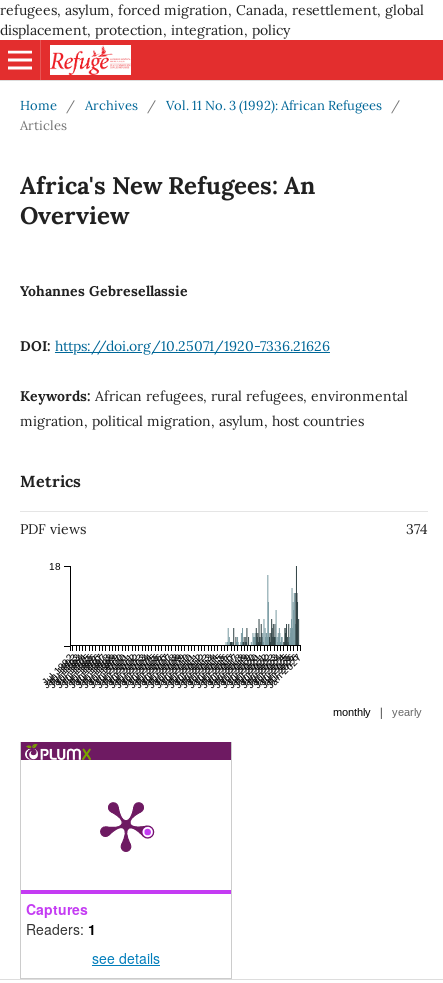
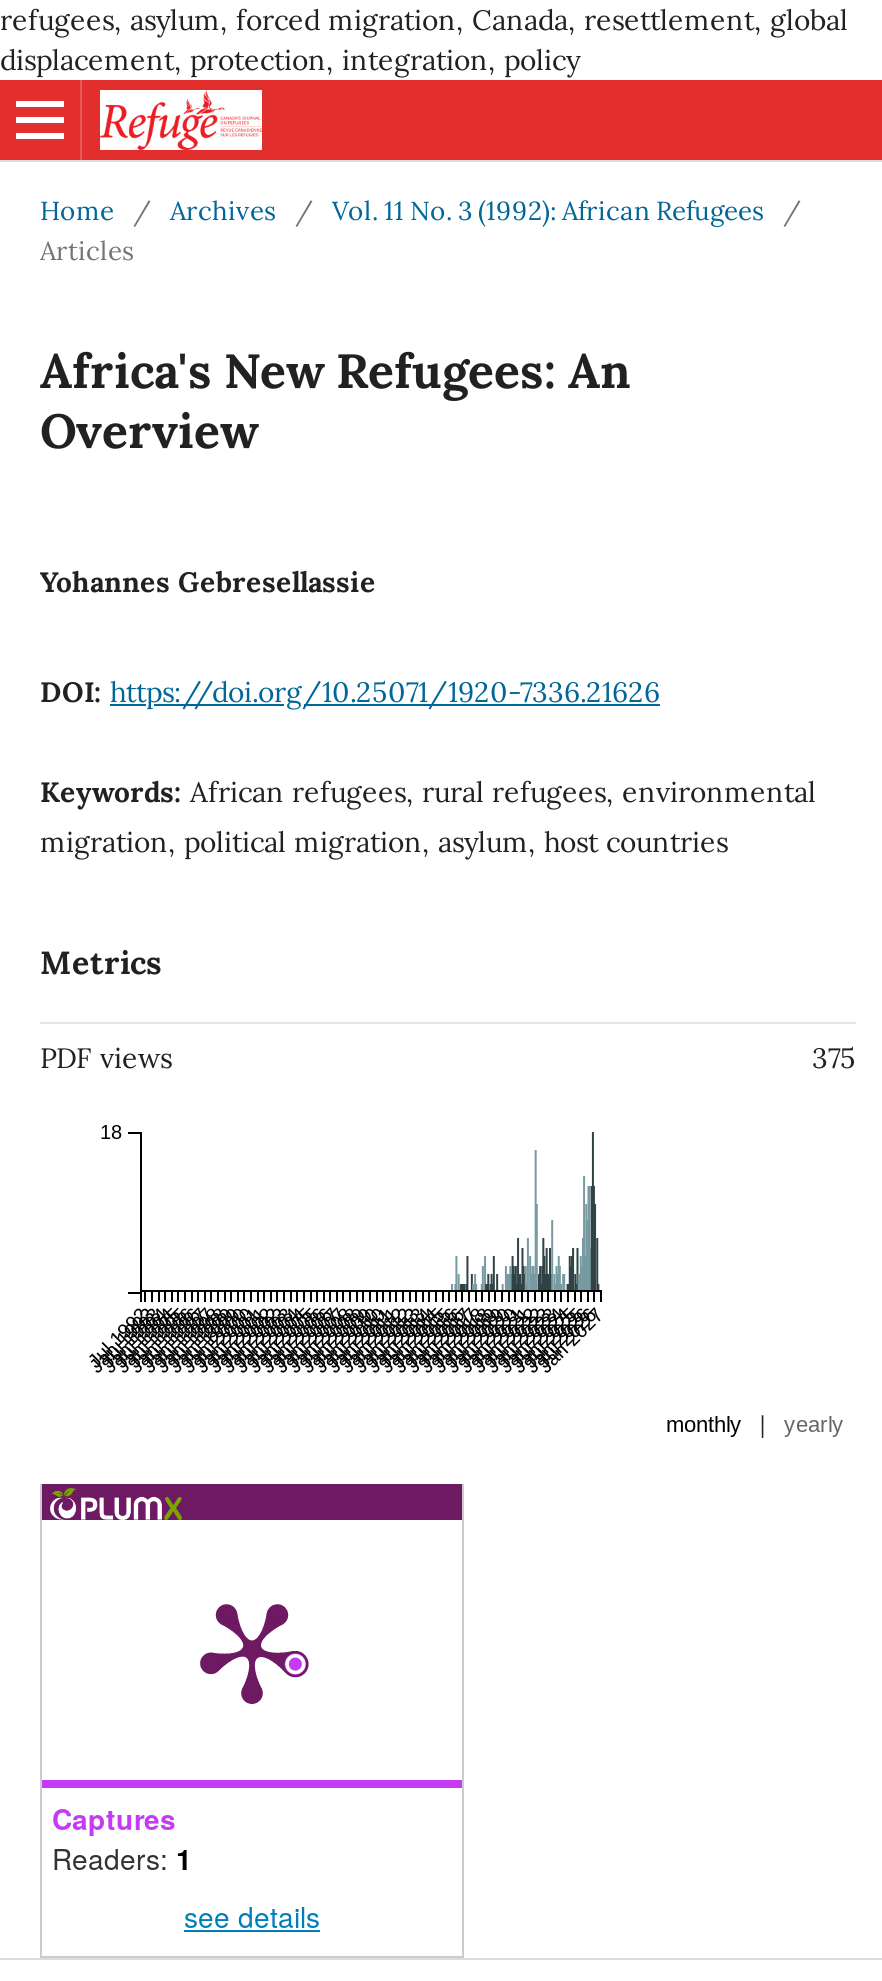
[406,520,428,538] 374 -> [812,1040,856,1076] 375

